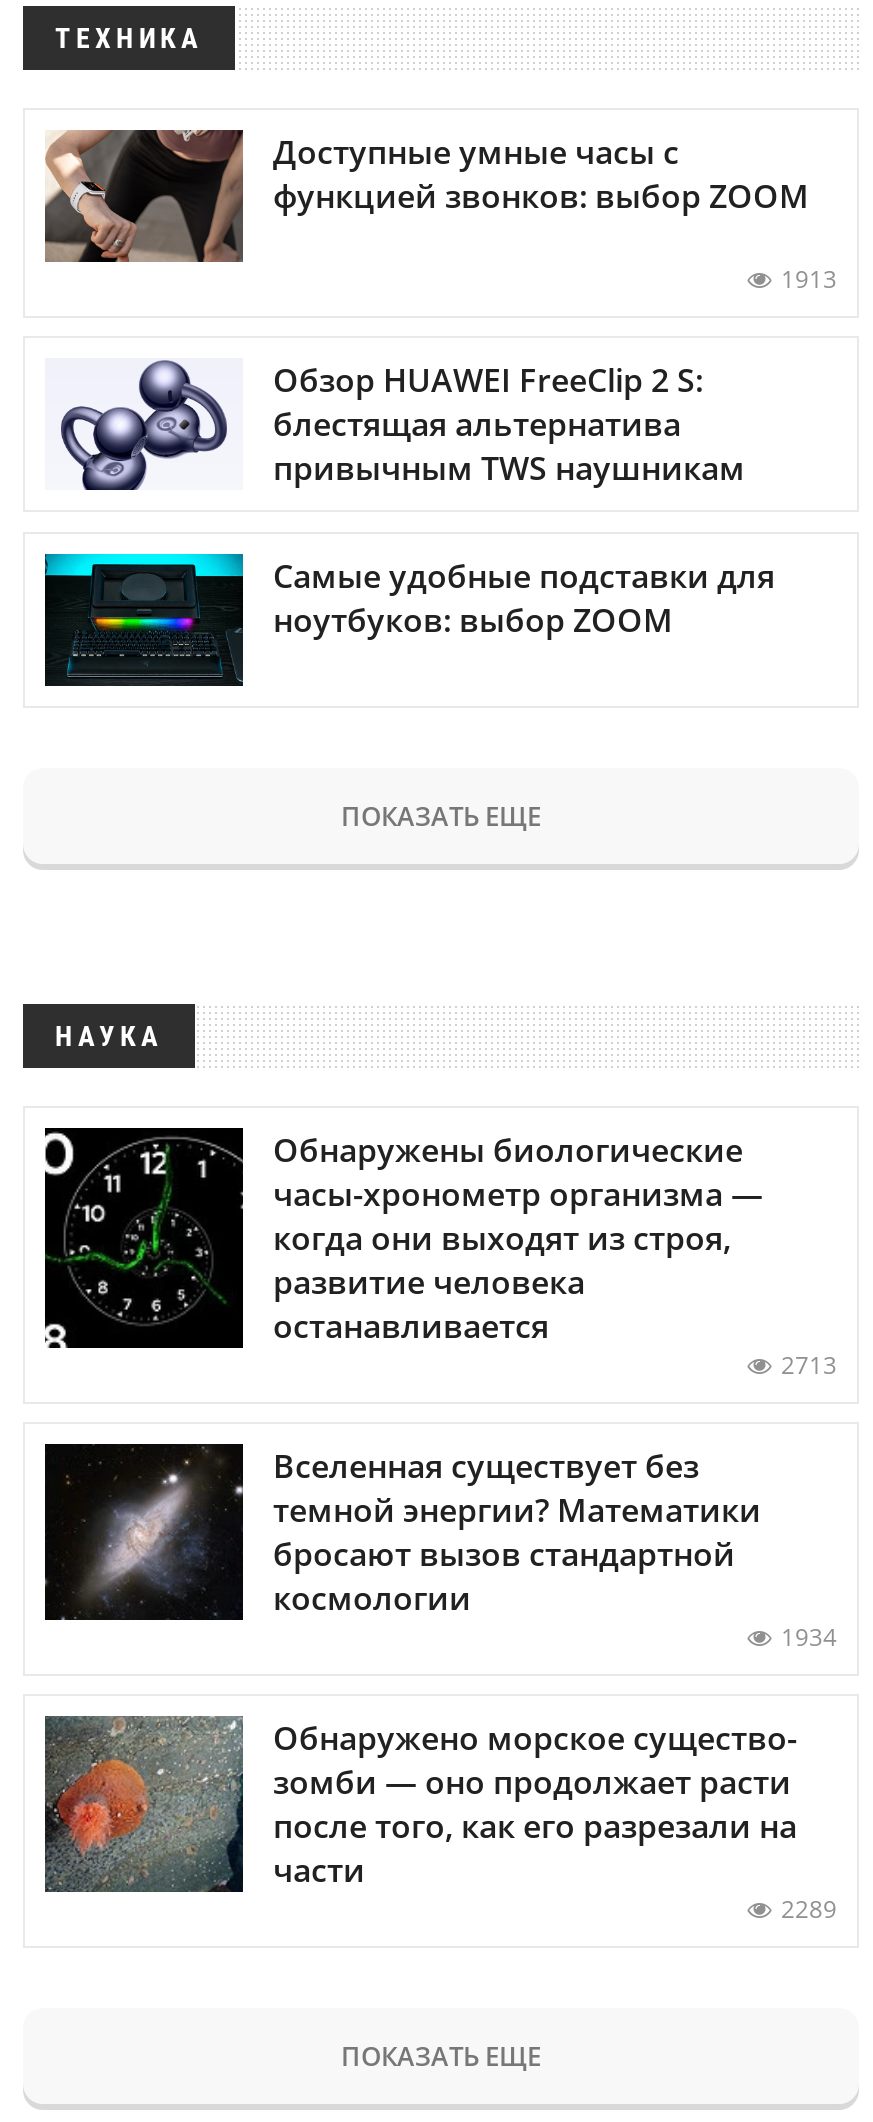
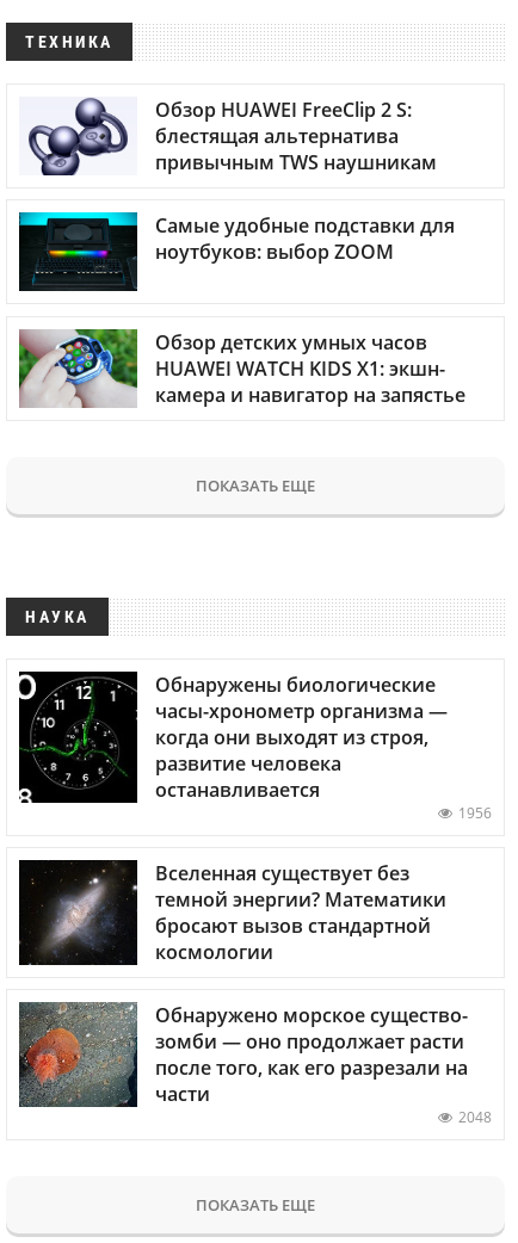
[43,128,837,296] [image] | Доступные умные часы с | функцией звонков: выбор ZOOM | 1913 -> none
moved [57,359,775,641] -> [26,97,455,265]: [image] | Обзор HUAWEI FreeClip 2 S: | блестящая альтернатива | привычным TWS наушникам | Самые удобные подставки для | ноутбуков: выбор ZOOM
none -> [18,328,465,409] [image] | Обзор детских умных часов | HUAWEI WATCH KIDS X1: экшн- | камера и навигатор на запястье
[781,1347,837,1381] 2713 -> [458,802,492,823] 1956
[781,1620,837,1654] 1934 -> none
[781,1892,837,1926] 2289 -> [458,1107,492,1127] 2048

